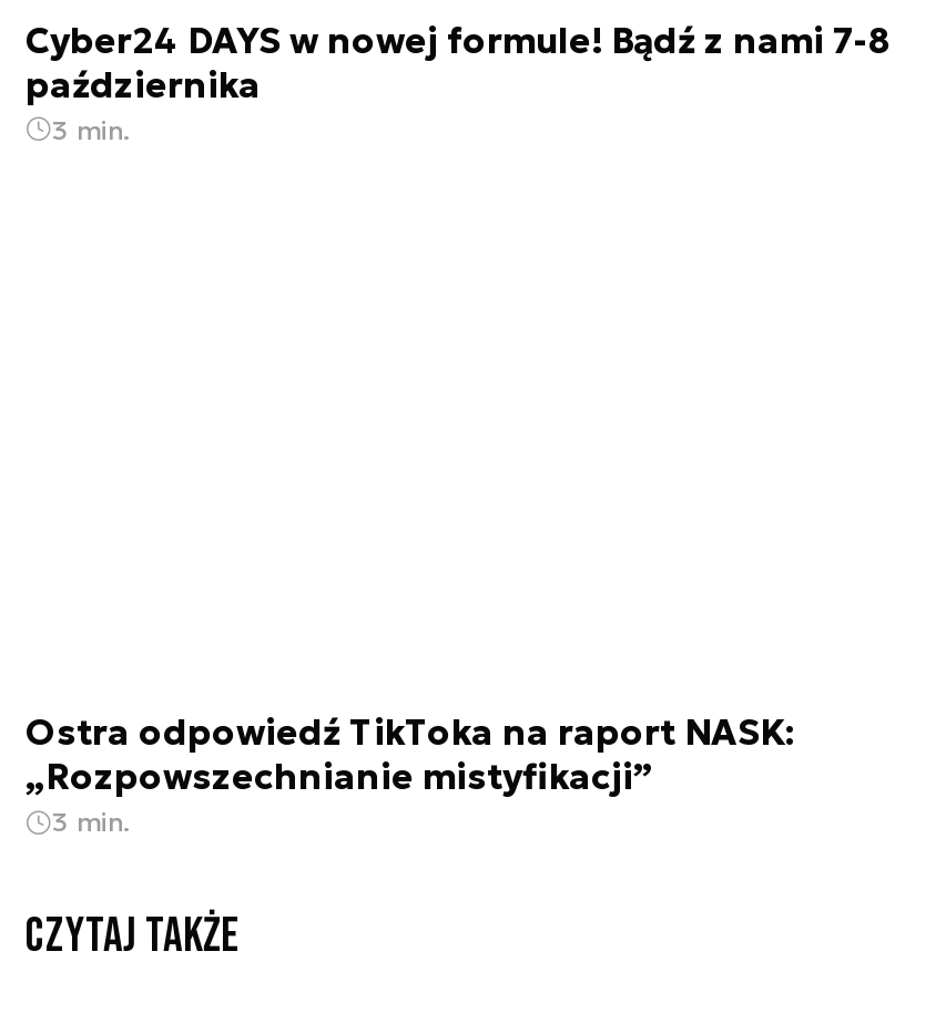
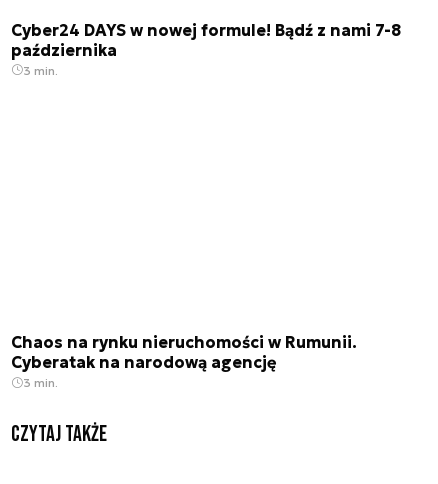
[26,710,795,798] Ostra odpowiedź TikToka na raport NASK: | „Rozpowszechnianie mistyfikacji” -> [11,332,357,372] Chaos na rynku nieruchomości w Rumunii. | Cyberatak na narodową agencję

